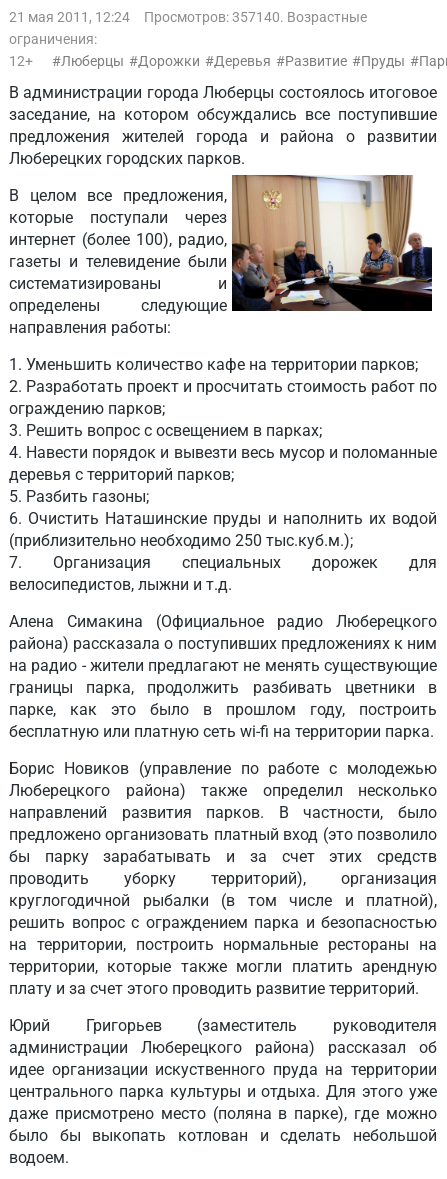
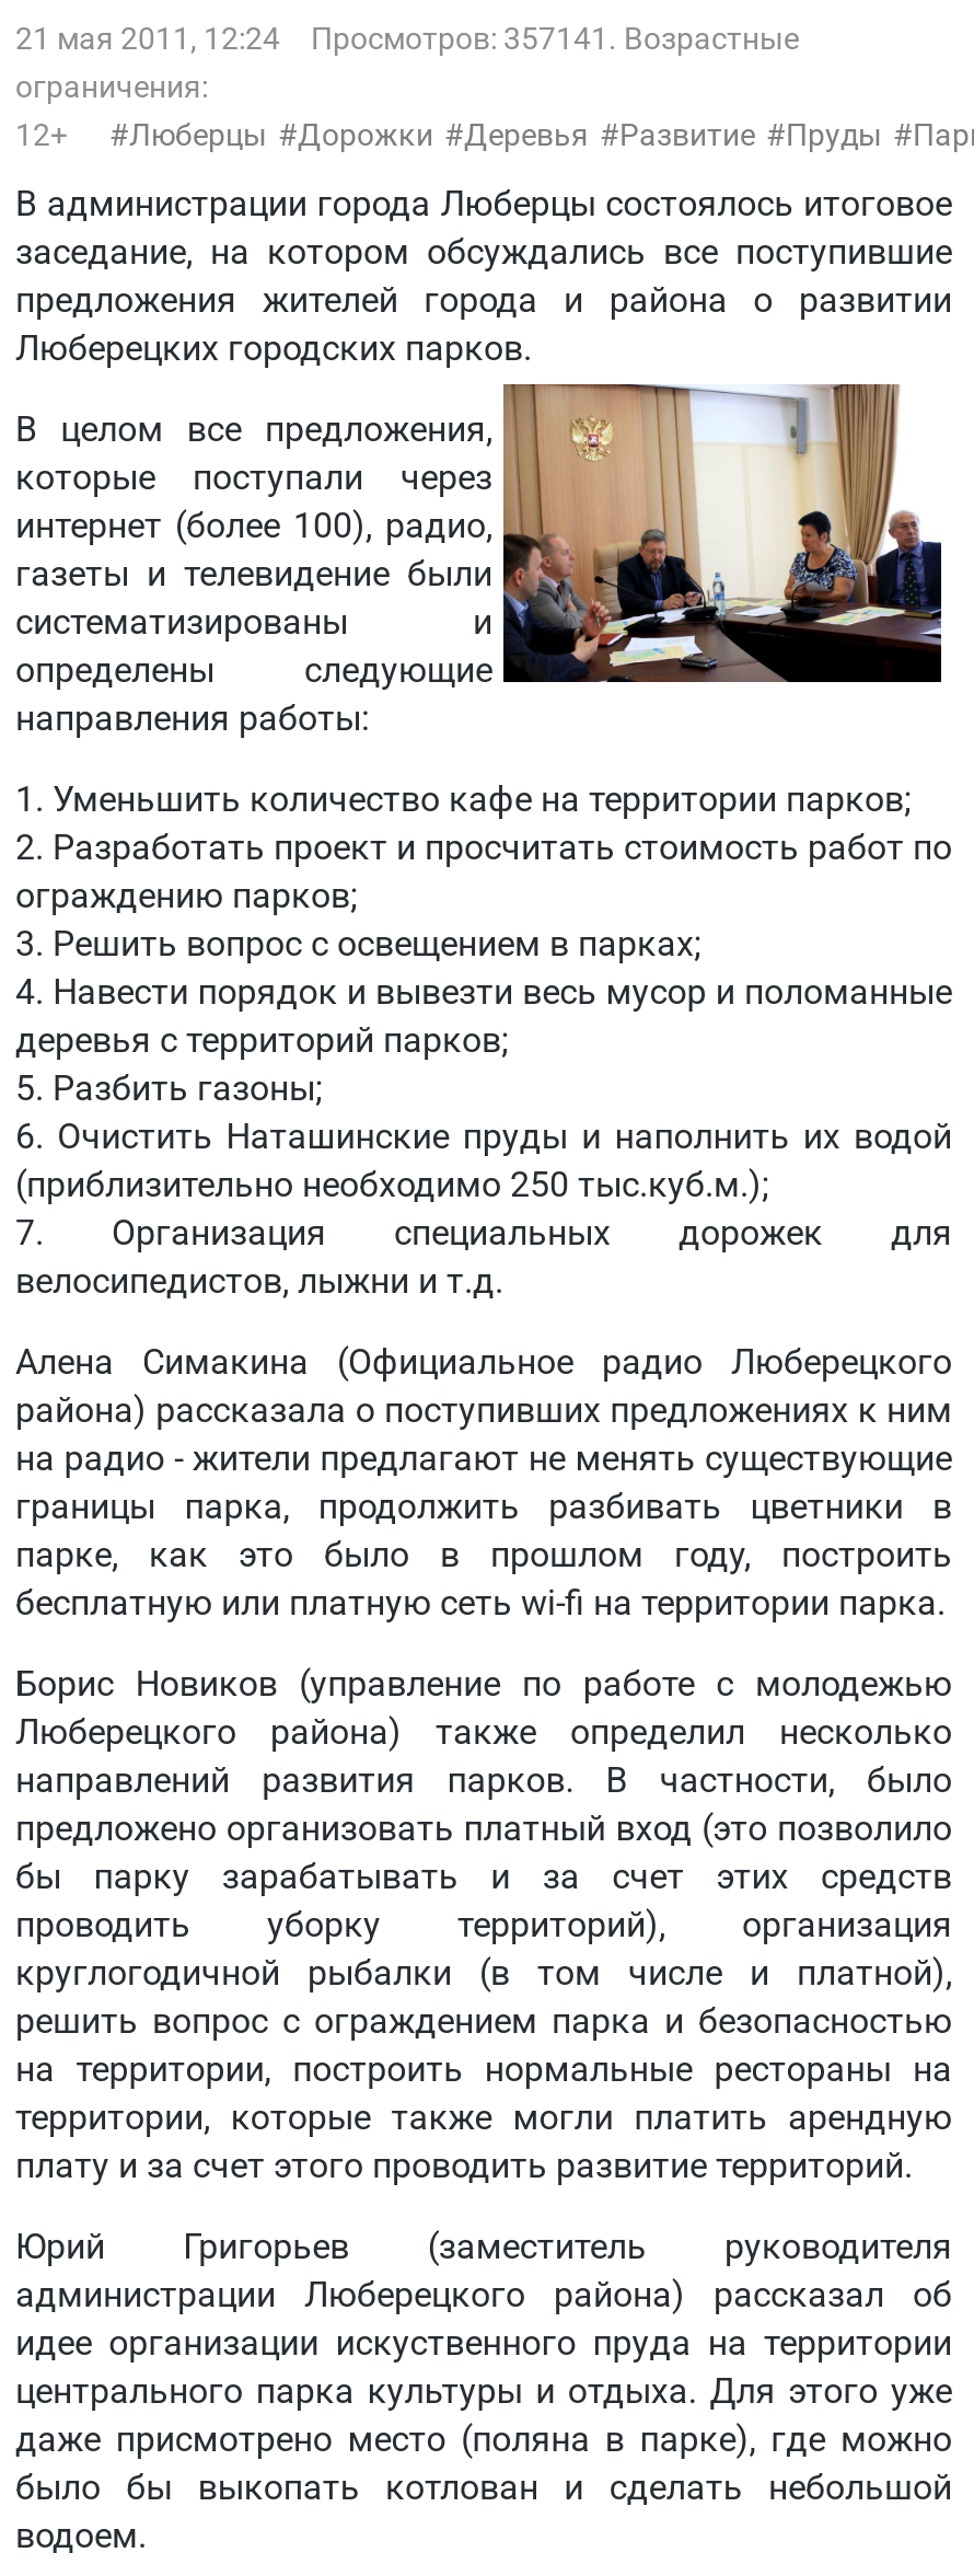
[144,9,367,25] Просмотров: 357140. Возрастные -> [311,21,799,56] Просмотров: 357141. Возрастные

